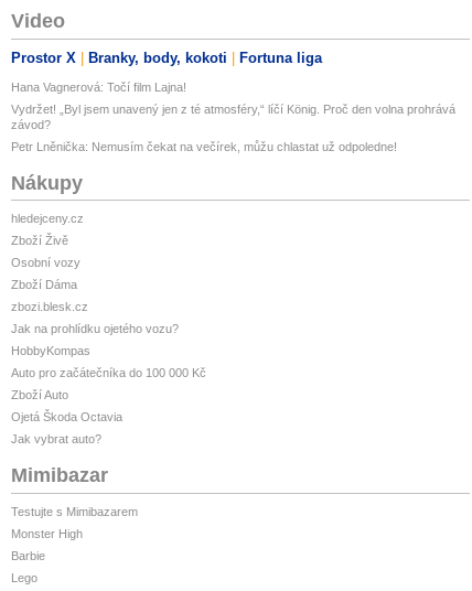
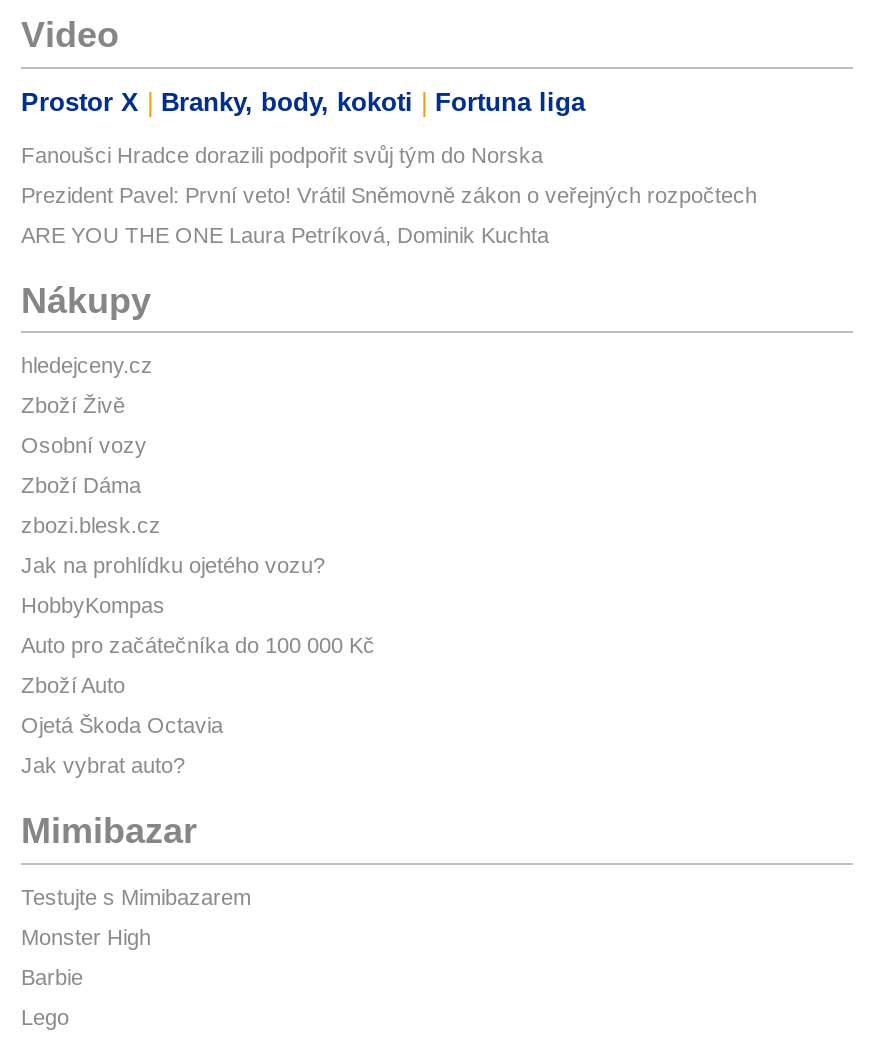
[11,80,186,93] Hana Vagnerová: Točí film Lajna! -> [21,142,543,166] Fanoušci Hradce dorazili podpořit svůj tým do Norska
[11,102,455,131] Vydržet! „Byl jsem unavený jen z té atmosféry,“ líčí König. Proč den volna prohrává | závod? -> [21,182,757,206] Prezident Pavel: První veto! Vrátil Sněmovně zákon o veřejných rozpočtech
[11,139,397,153] Petr Lněnička: Nemusím čekat na večírek, můžu chlastat už odpoledne! -> [21,222,549,246] ARE YOU THE ONE Laura Petríková, Dominik Kuchta

